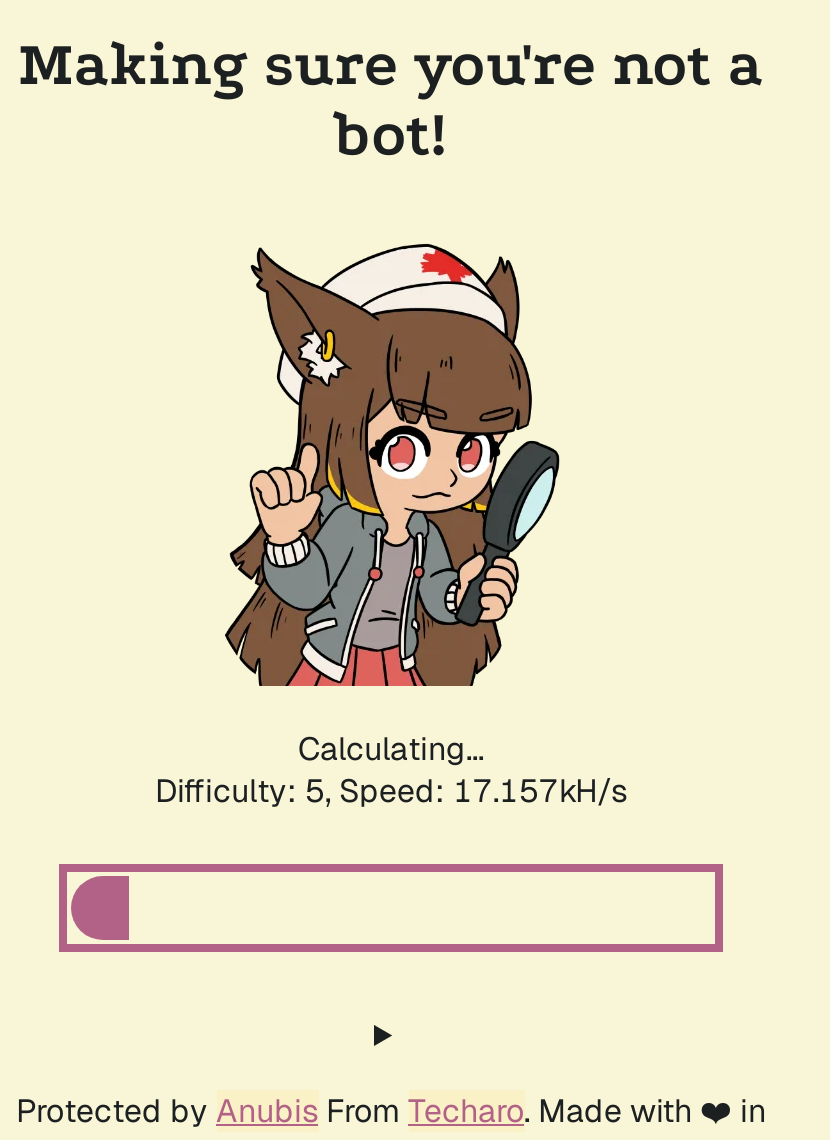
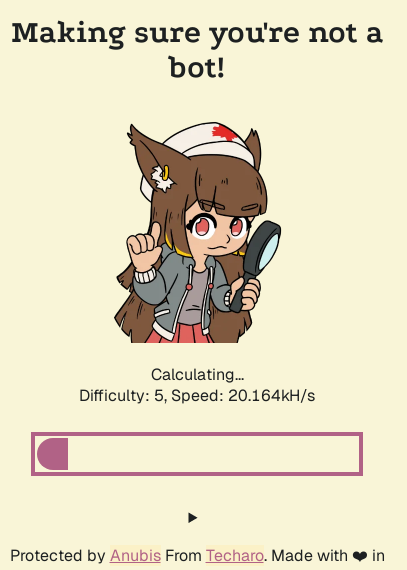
[155,770,627,812] Difficulty: 5, Speed: 17.157kH/s -> [79,385,315,406] Difficulty: 5, Speed: 20.164kH/s

